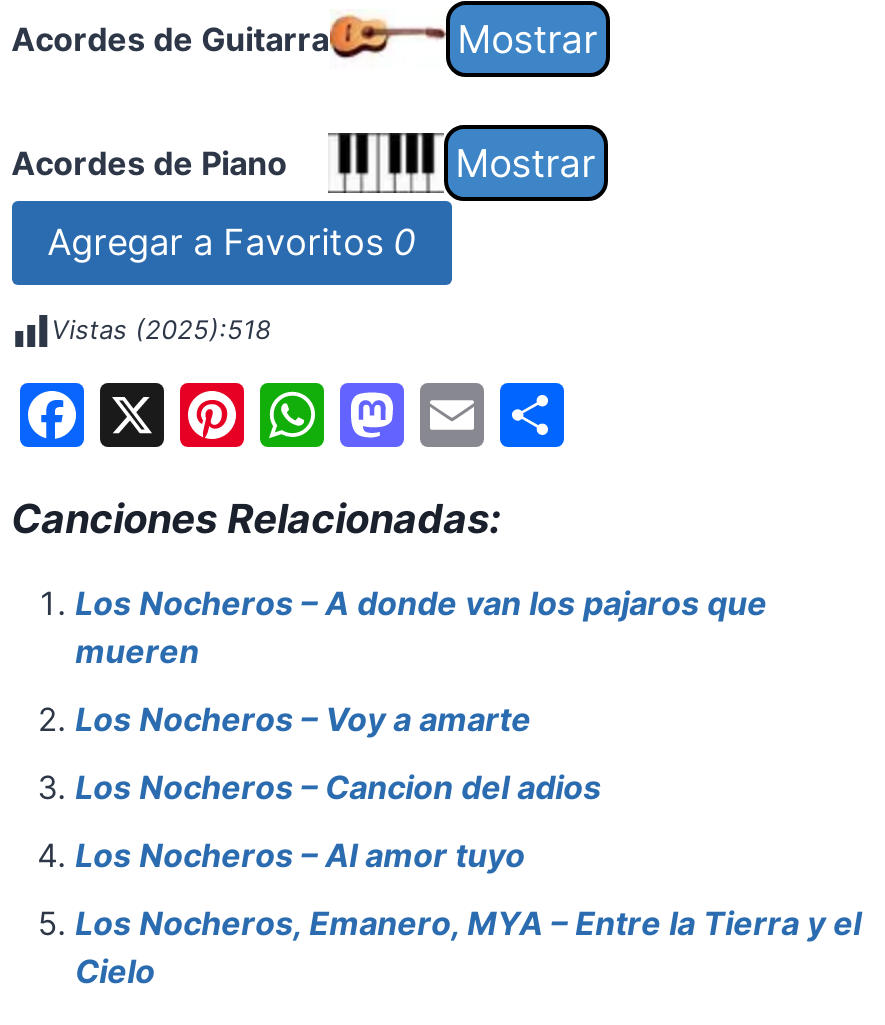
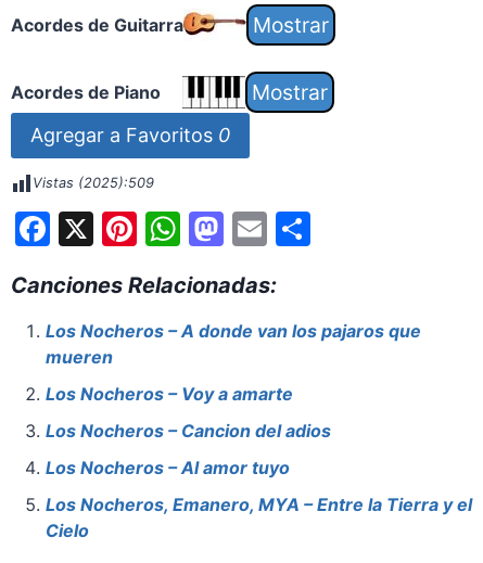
[51,316,271,346] Vistas (2025):518 -> [32,175,154,191] Vistas (2025):509

